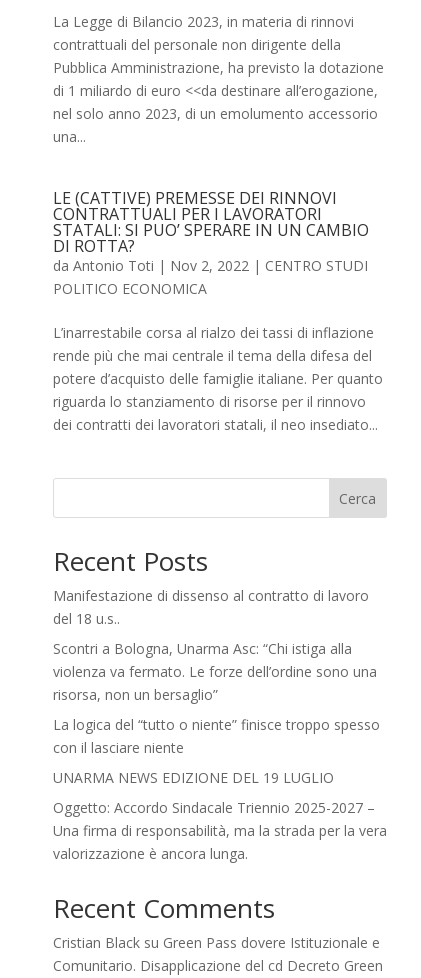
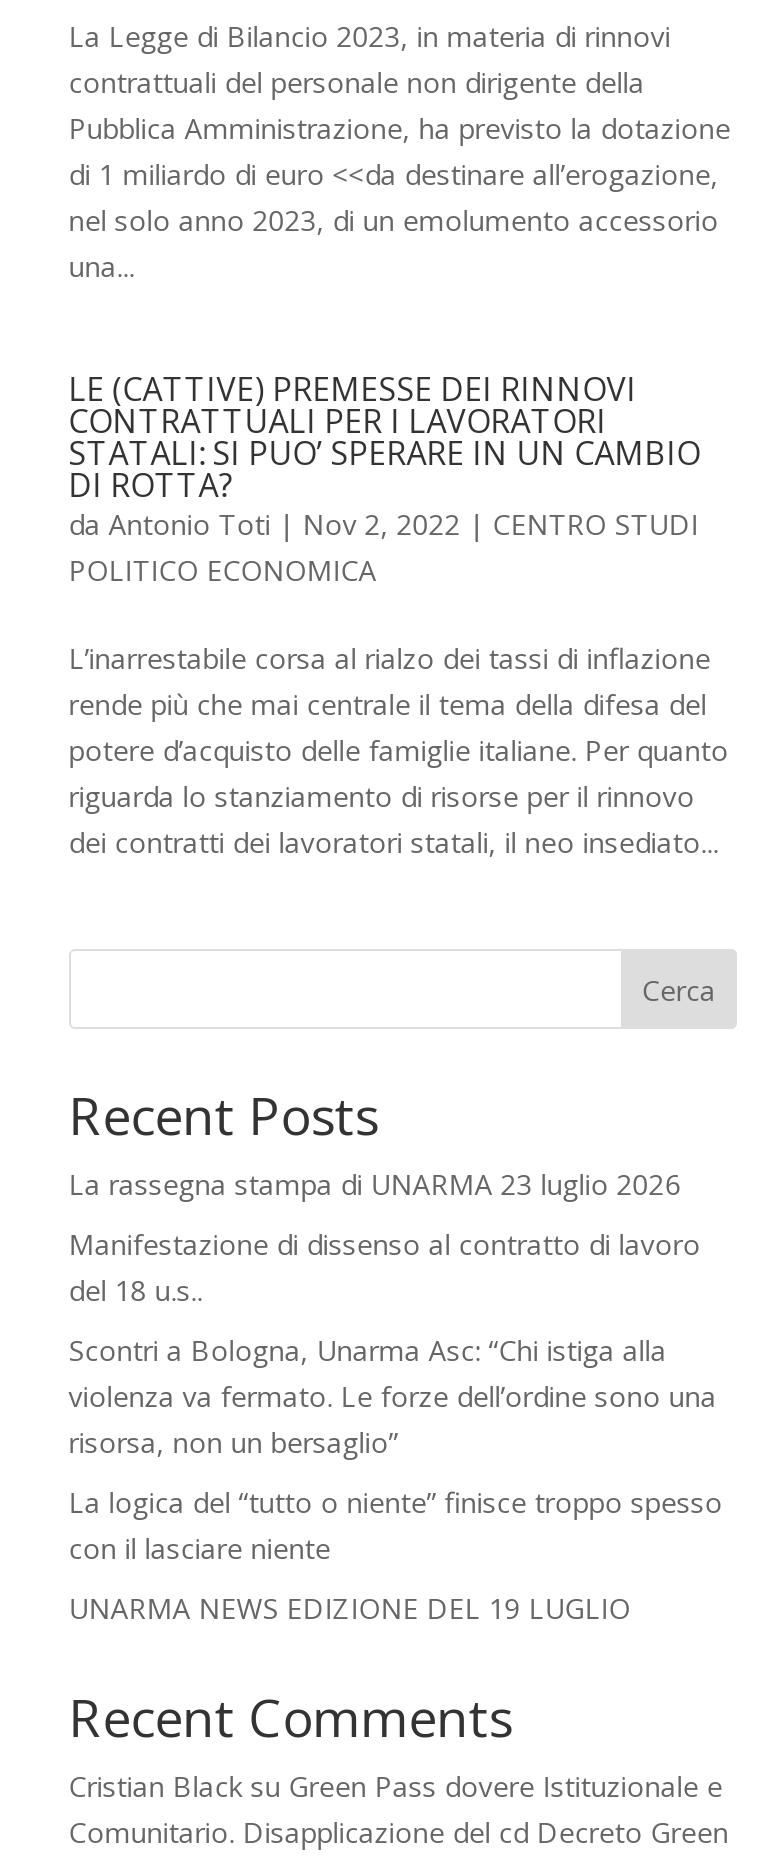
none -> [69,1165,681,1203] La rassegna stampa di UNARMA 23 luglio 2026
moved [53,586,380,787] -> [69,1225,723,1627]: Manifestazione di dissenso al contratto di lavoro | del 18 u.s.. | Scontri a Bologna, Unarma Asc: “Chi istiga alla | violenza va fermato. Le forze dell’ordine sono una | risorsa, non un bersaglio” | La logica del “tutto o niente” finisce troppo spesso | con il lasciare niente | UNARMA NEWS EDIZIONE DEL 19 LUGLIO
[53,798,387,863] Oggetto: Accordo Sindacale Triennio 2025-2027 – | Una firma di responsabilità, ma la strada per la vera | valorizzazione è ancora lunga. -> none

